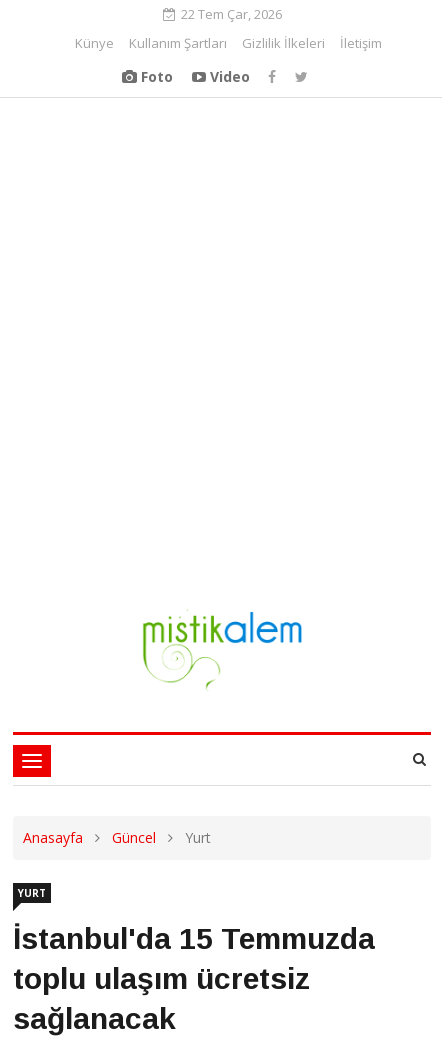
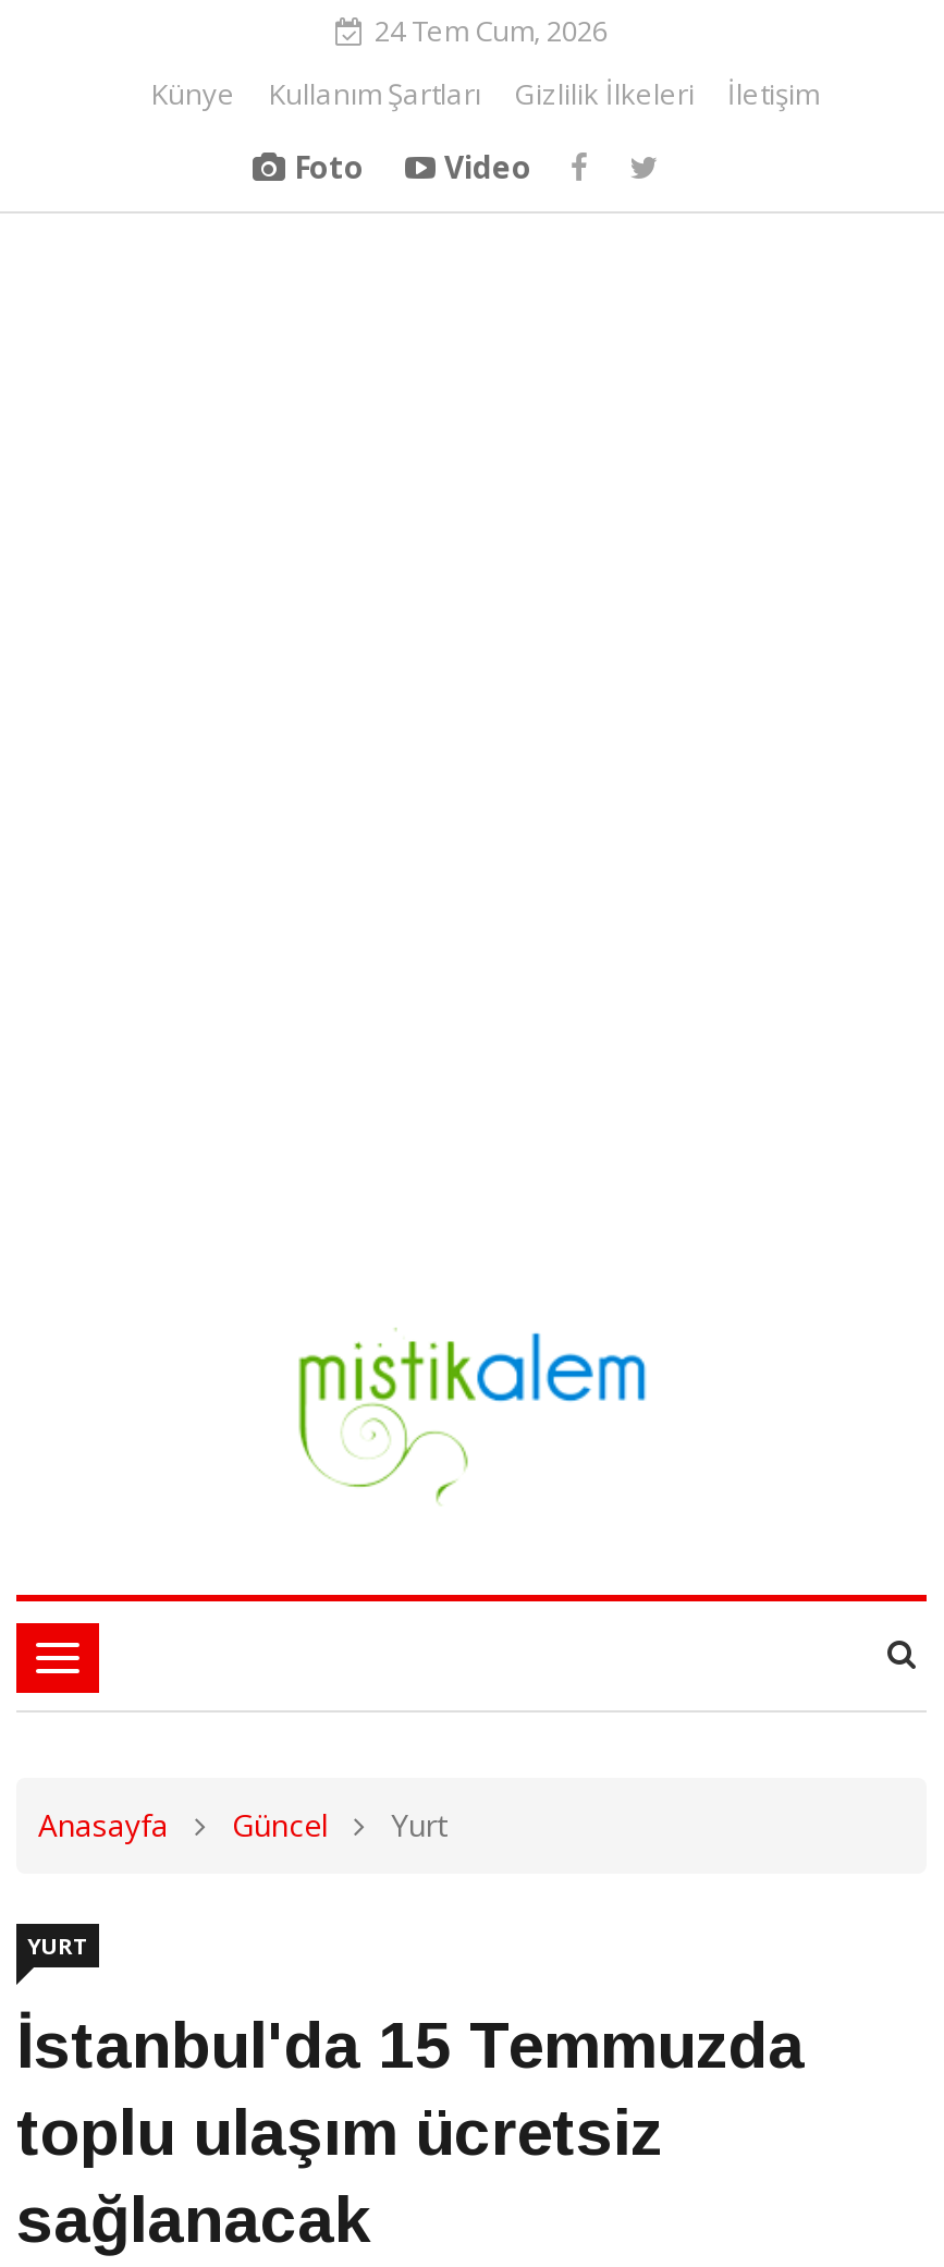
[180,5,281,23] 22 Tem Çar, 2026 -> [375,11,608,50] 24 Tem Cum, 2026

